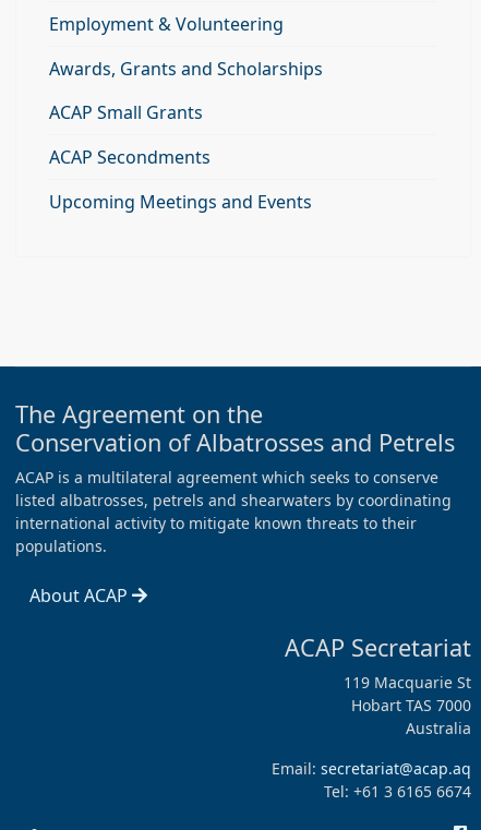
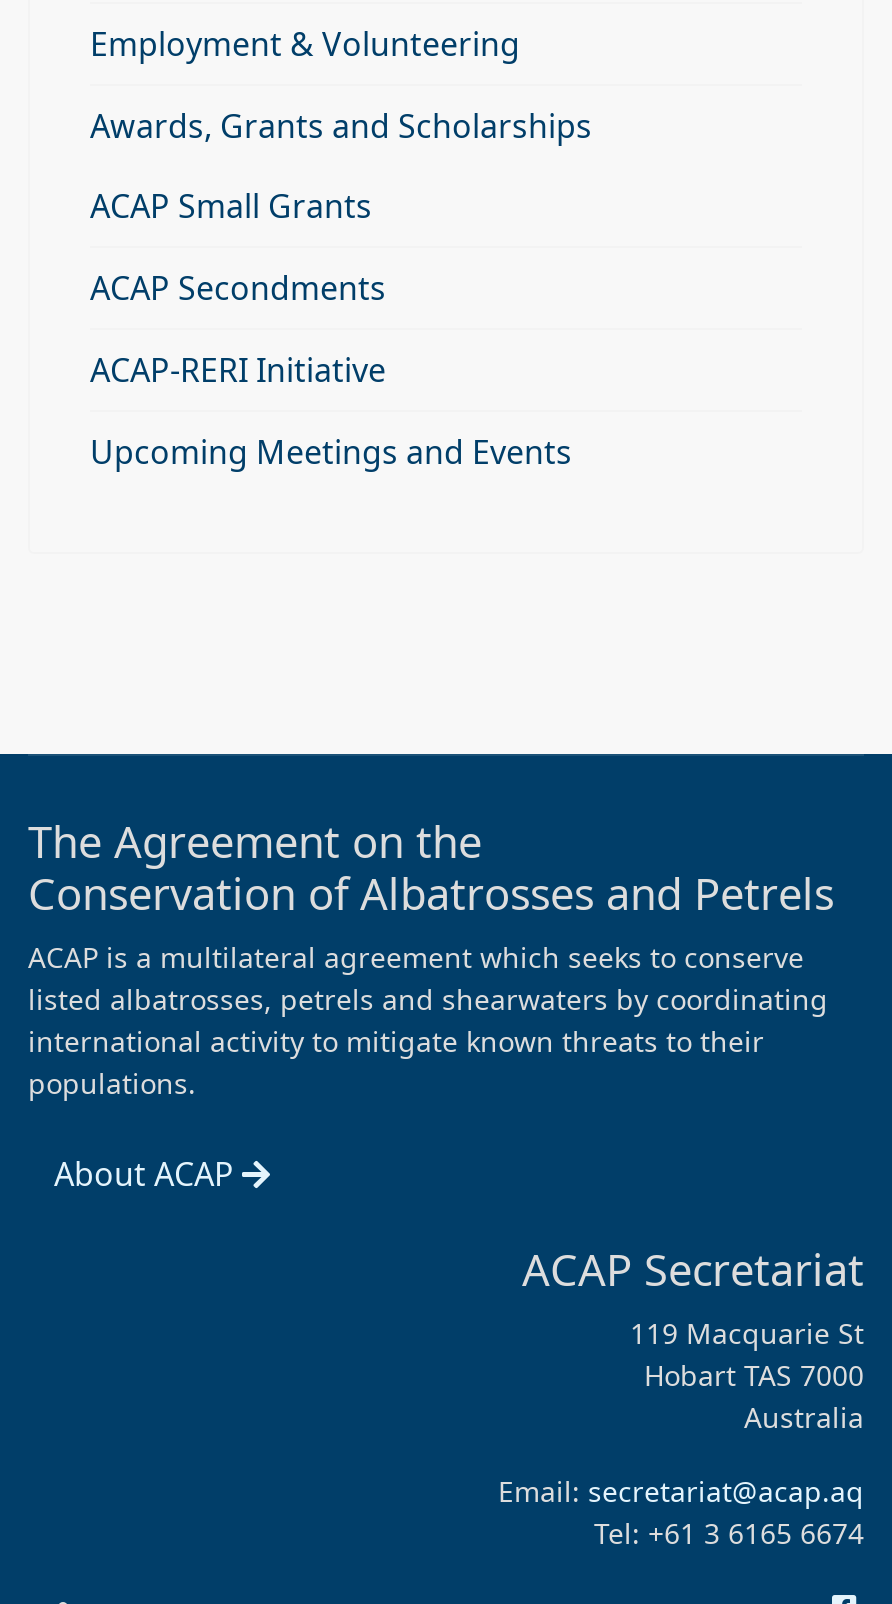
none -> [90,348,386,392] ACAP-RERI Initiative

